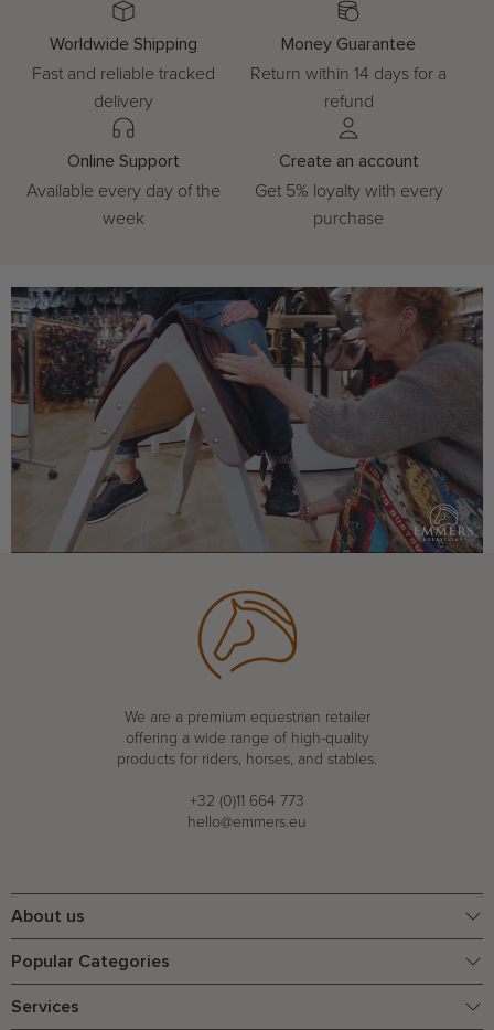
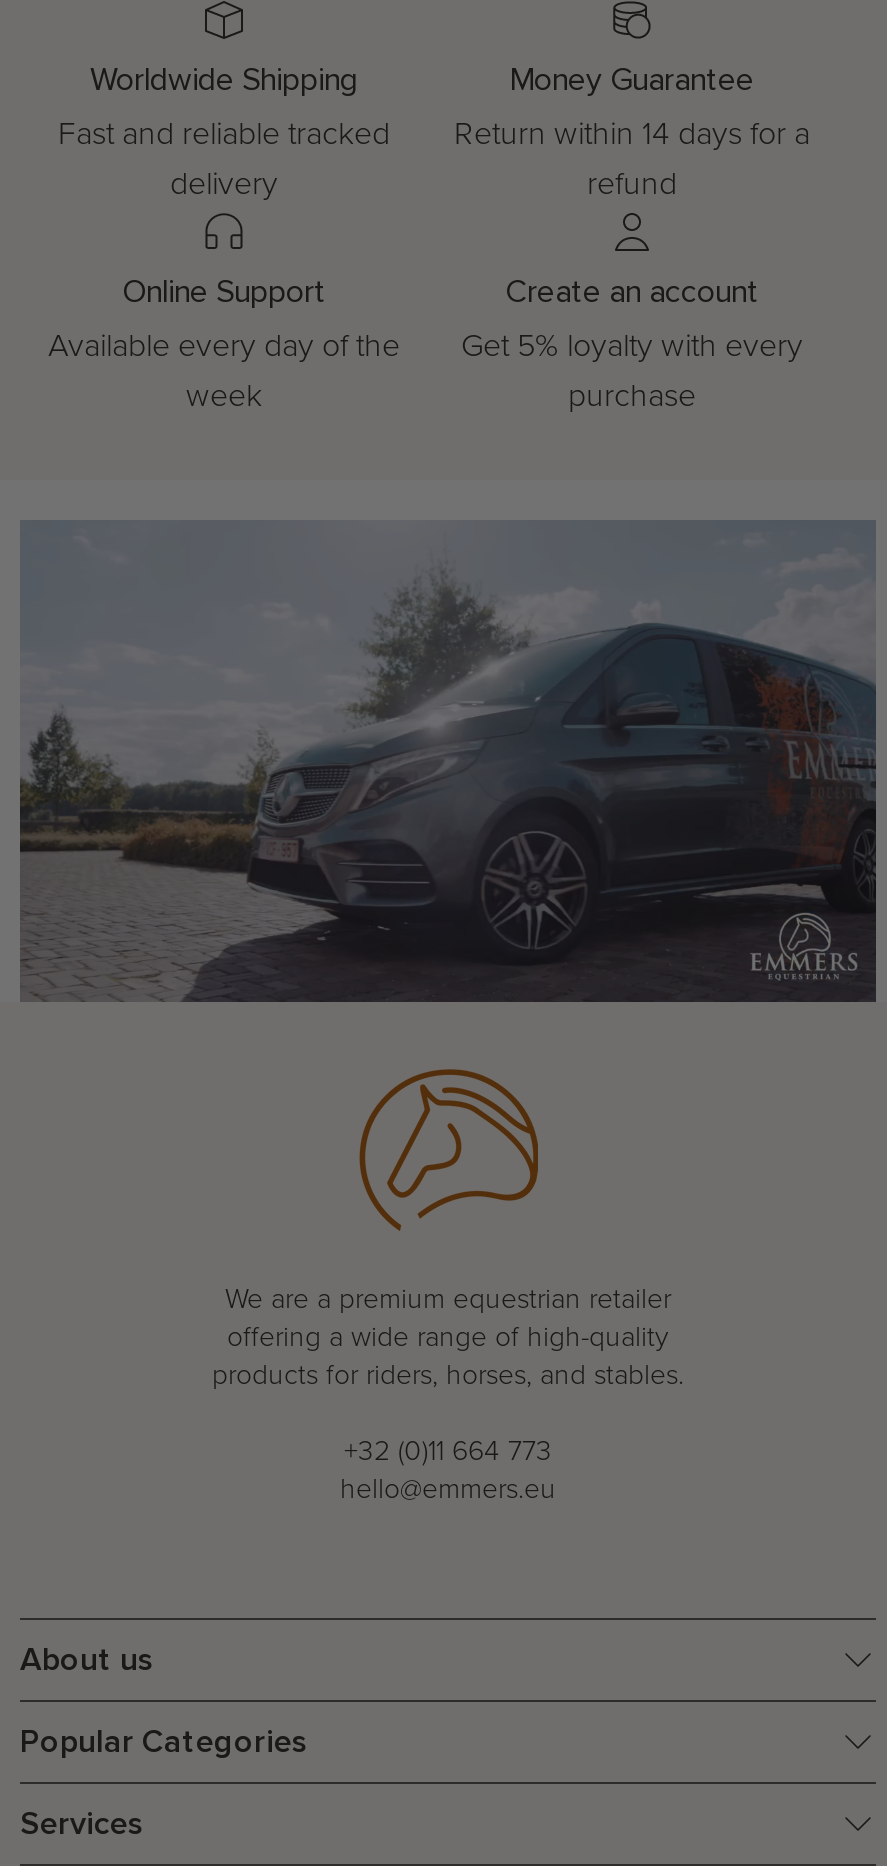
[10,286,484,553] [image] -> [20,520,876,1002] [image]

